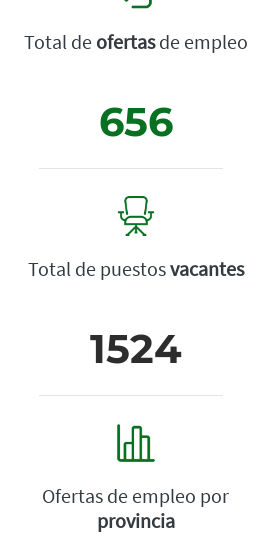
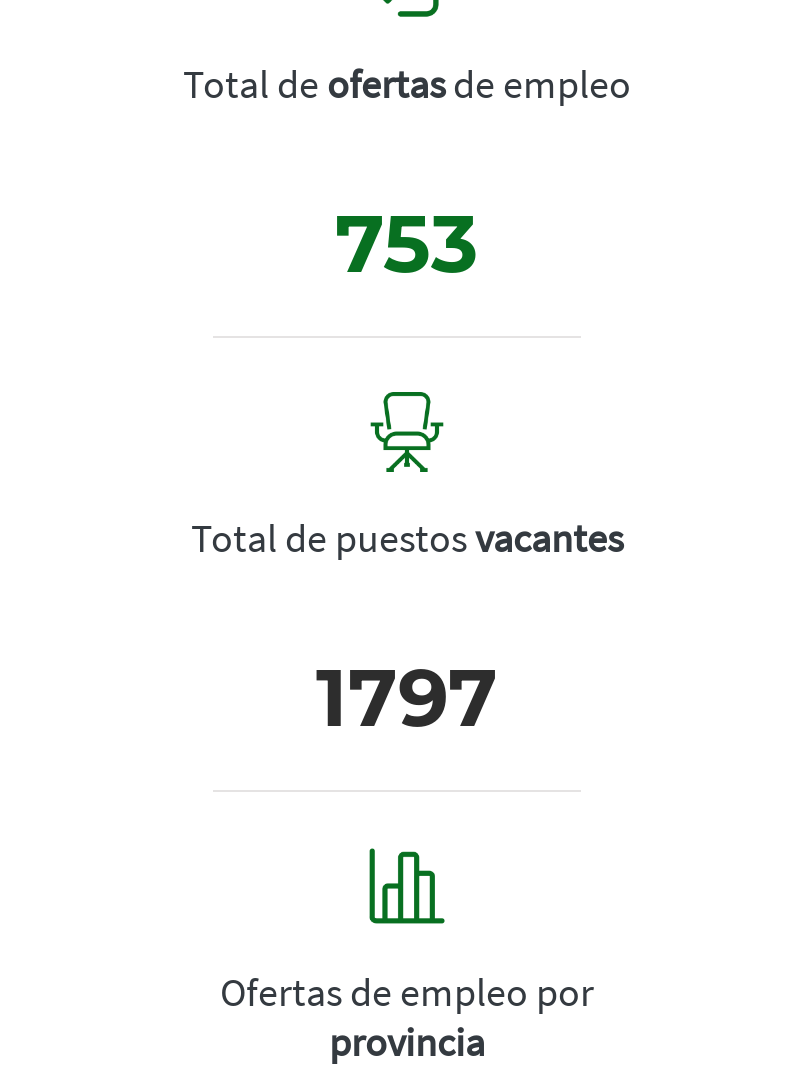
[99,97,173,146] 656 -> [335,194,479,292] 753
[90,324,182,373] 1524 -> [316,648,498,746] 1797

